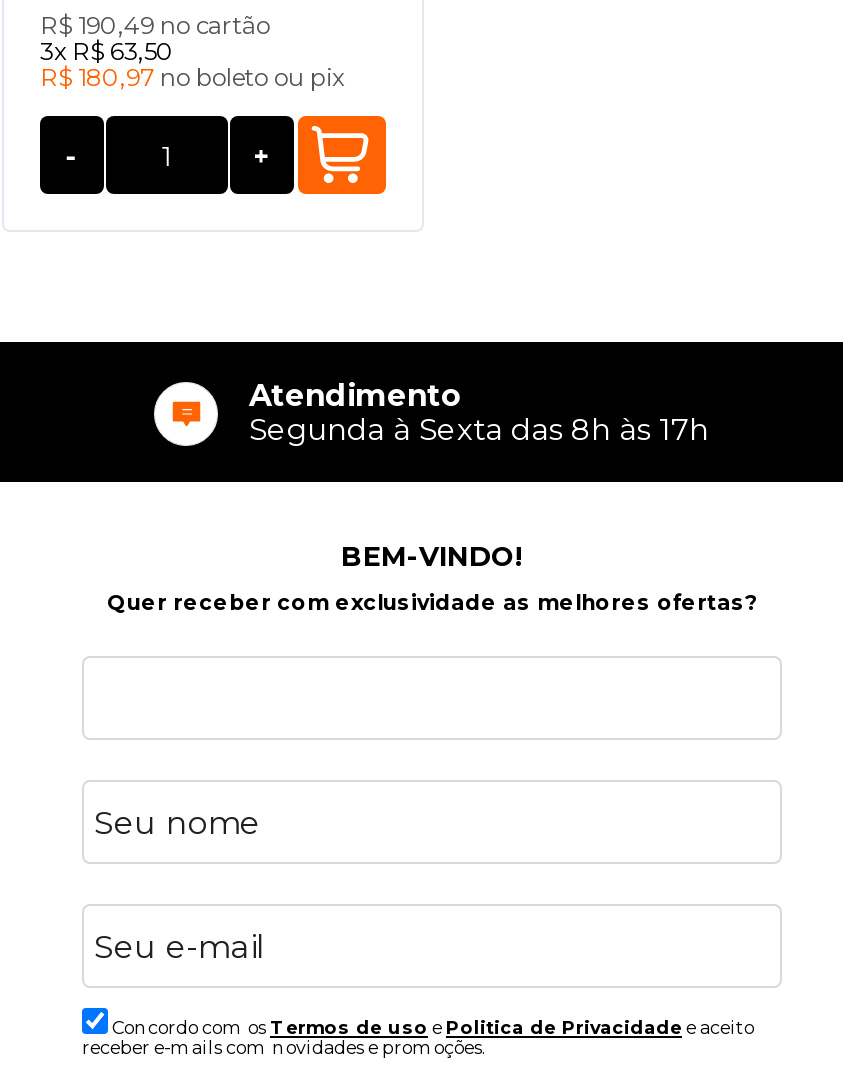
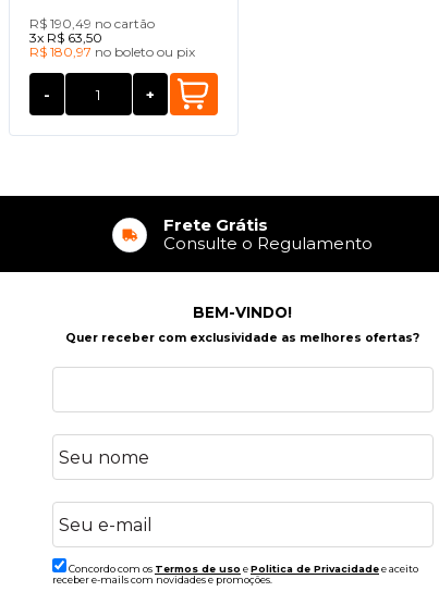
[152,376,709,448] [image] | Atendimento | Segunda à Sexta das 8h às 17h -> [92,214,373,254] [image] | Frete Grátis | Consulte o Regulamento

